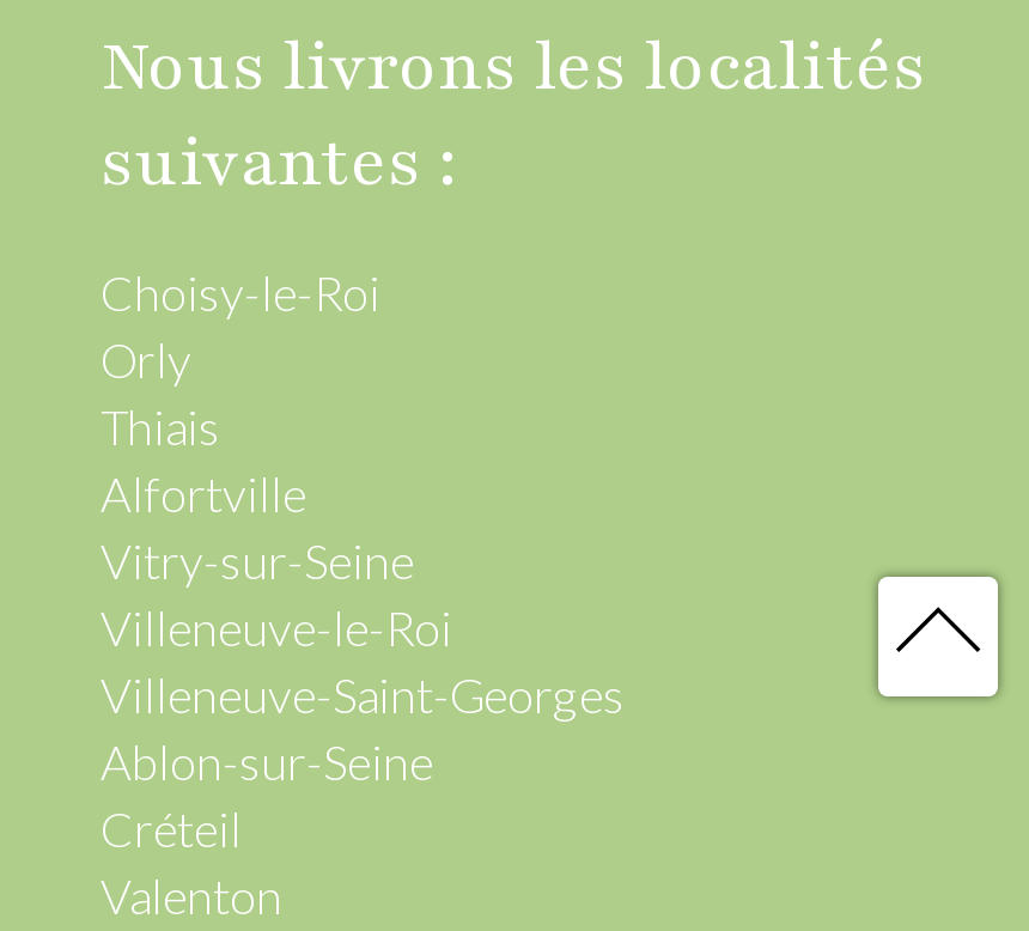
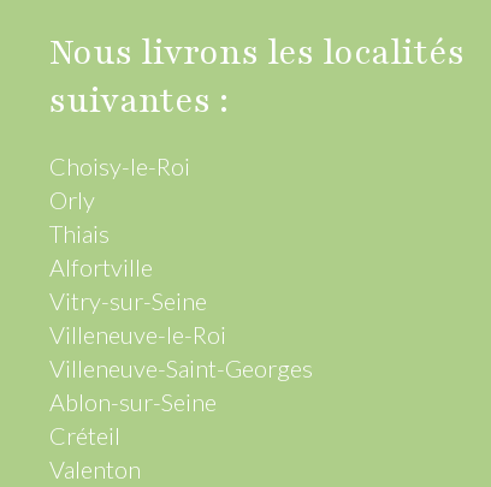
[871,570,1005,704] [image] -> none

